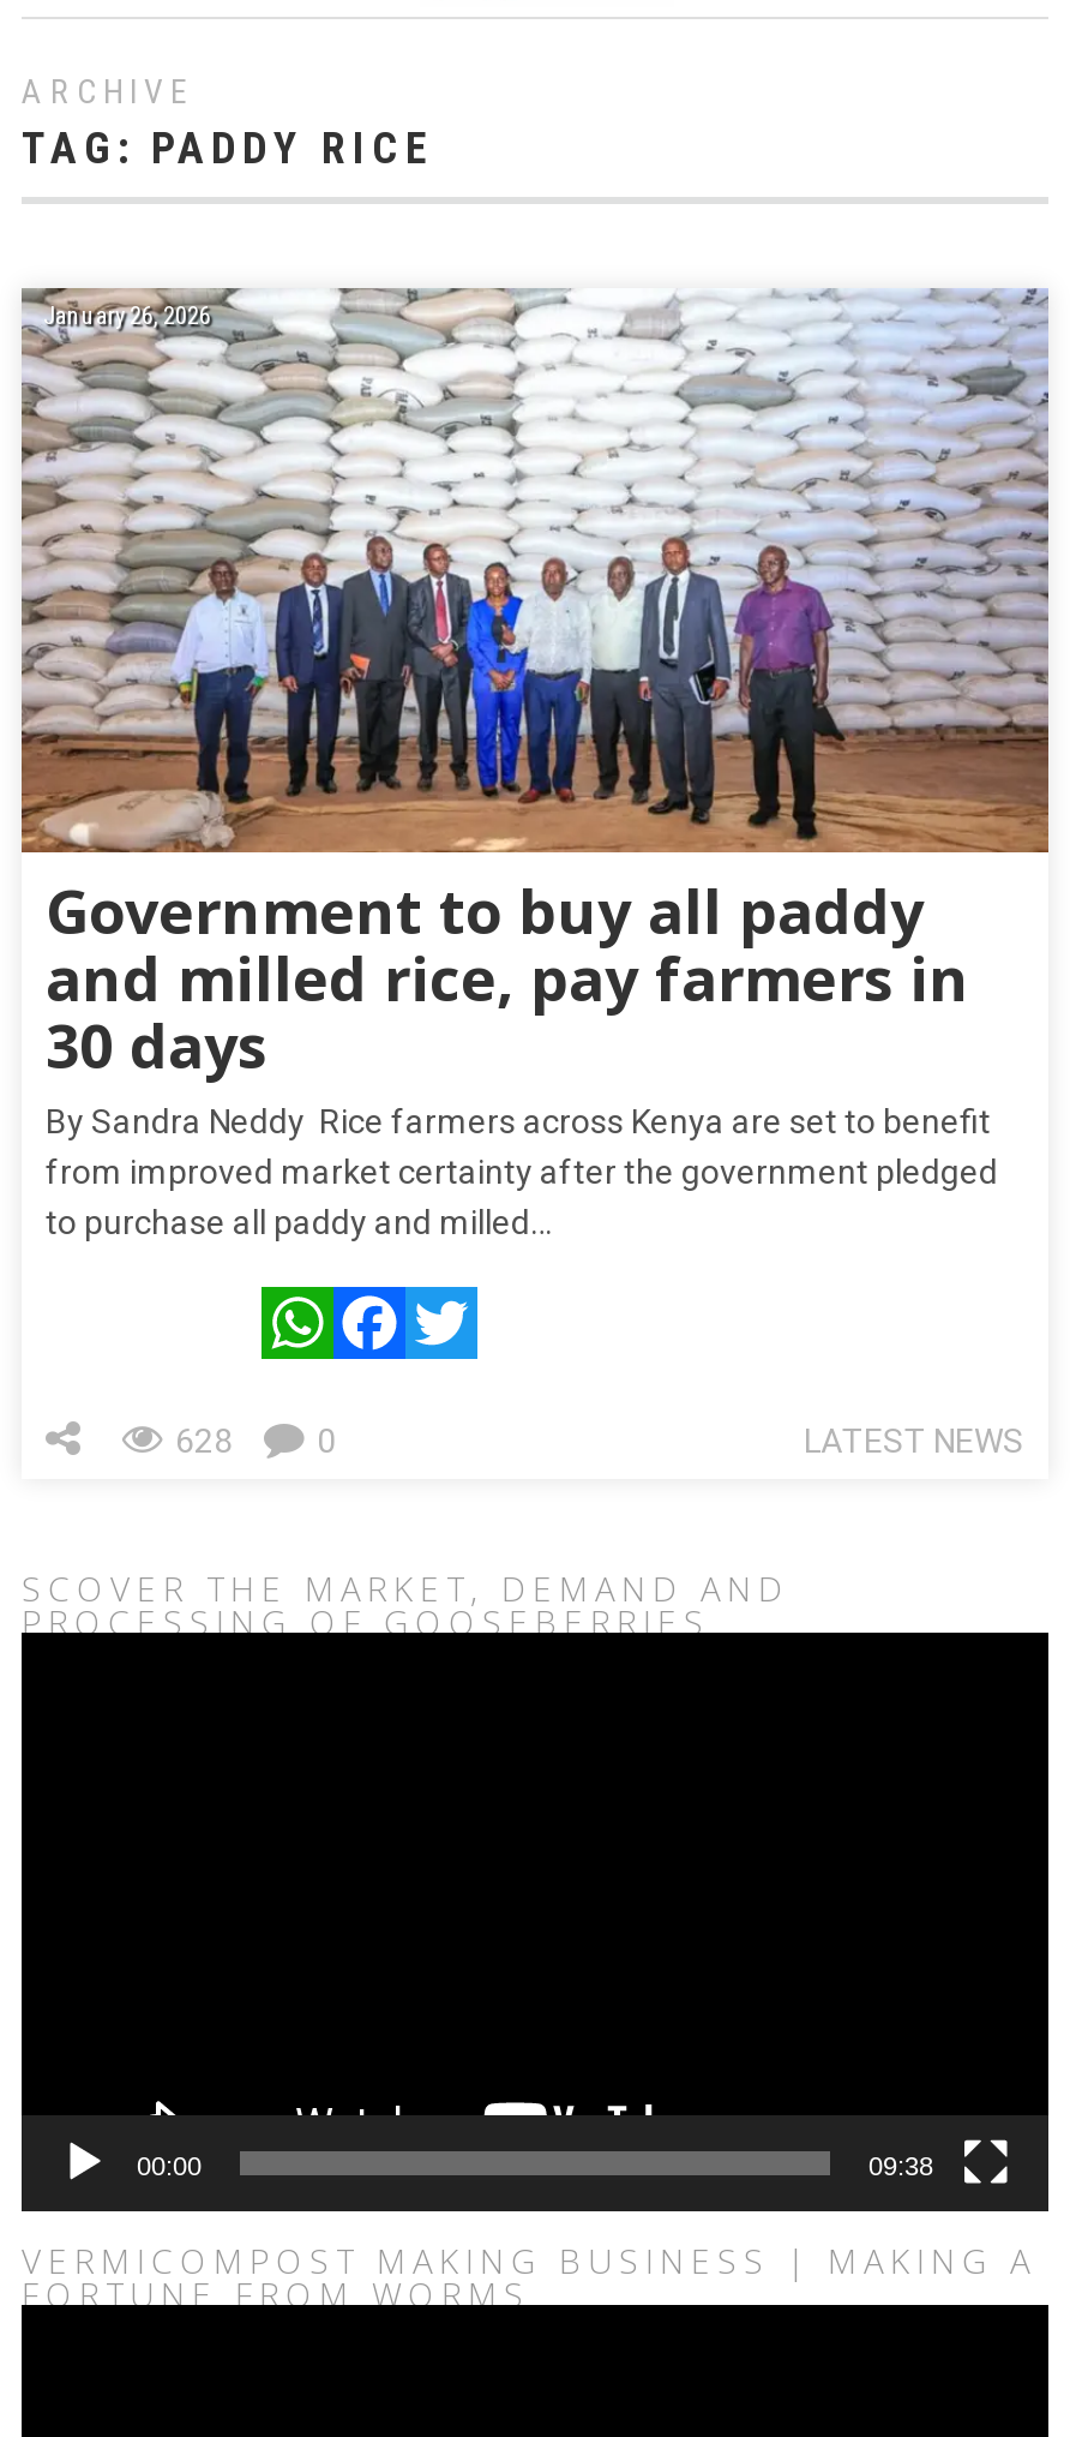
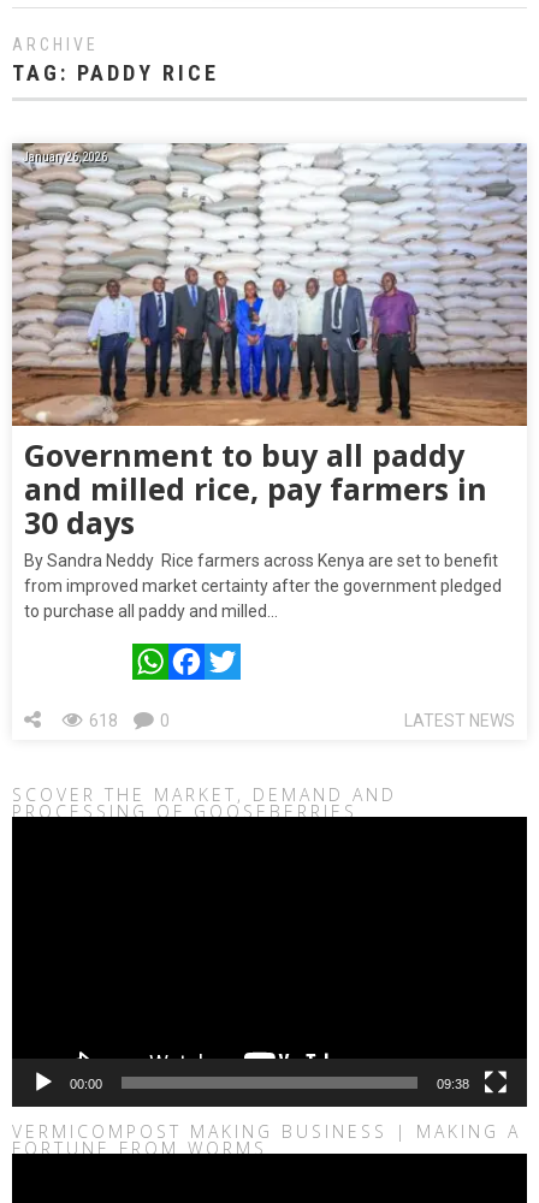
[175,1422,233,1461] 628 -> [89,711,118,730] 618

